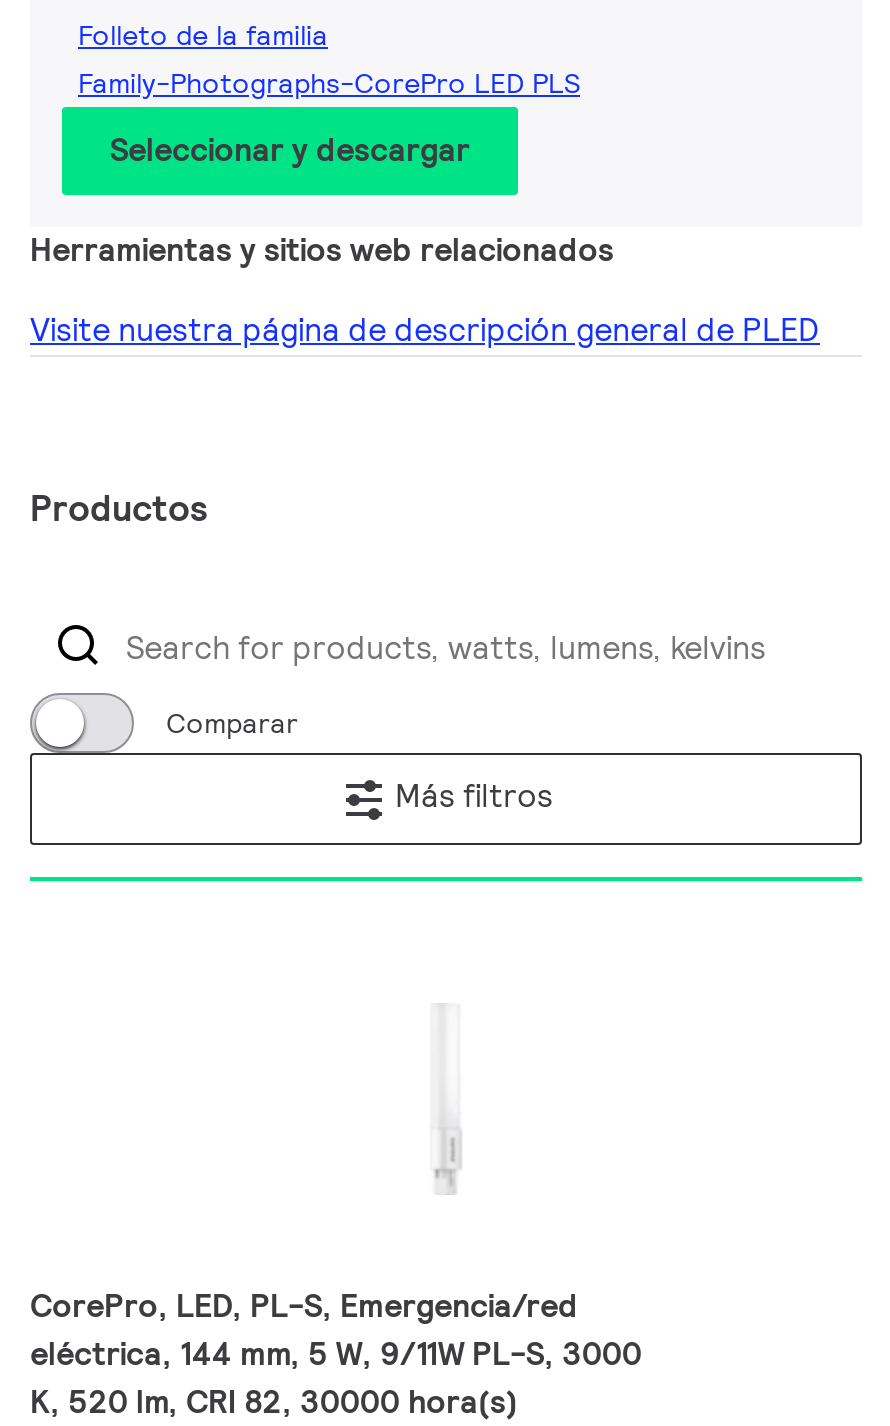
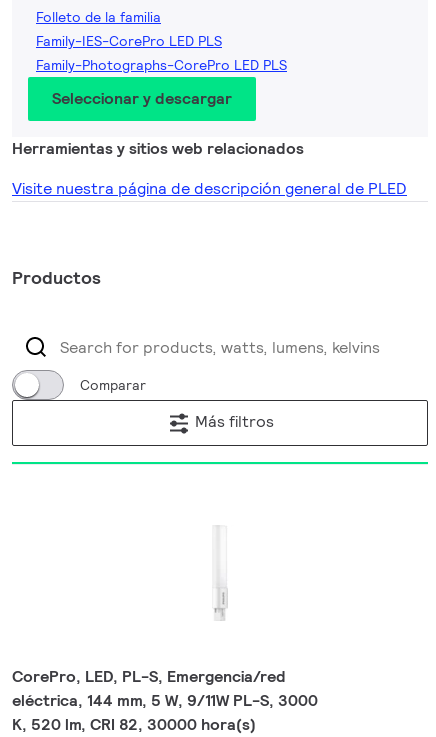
none -> [36,32,222,50] Family-IES-CorePro LED PLS

